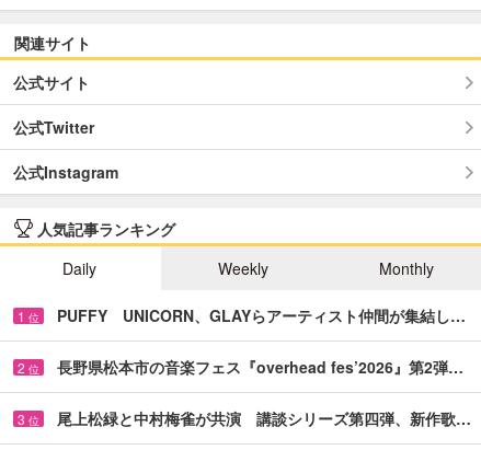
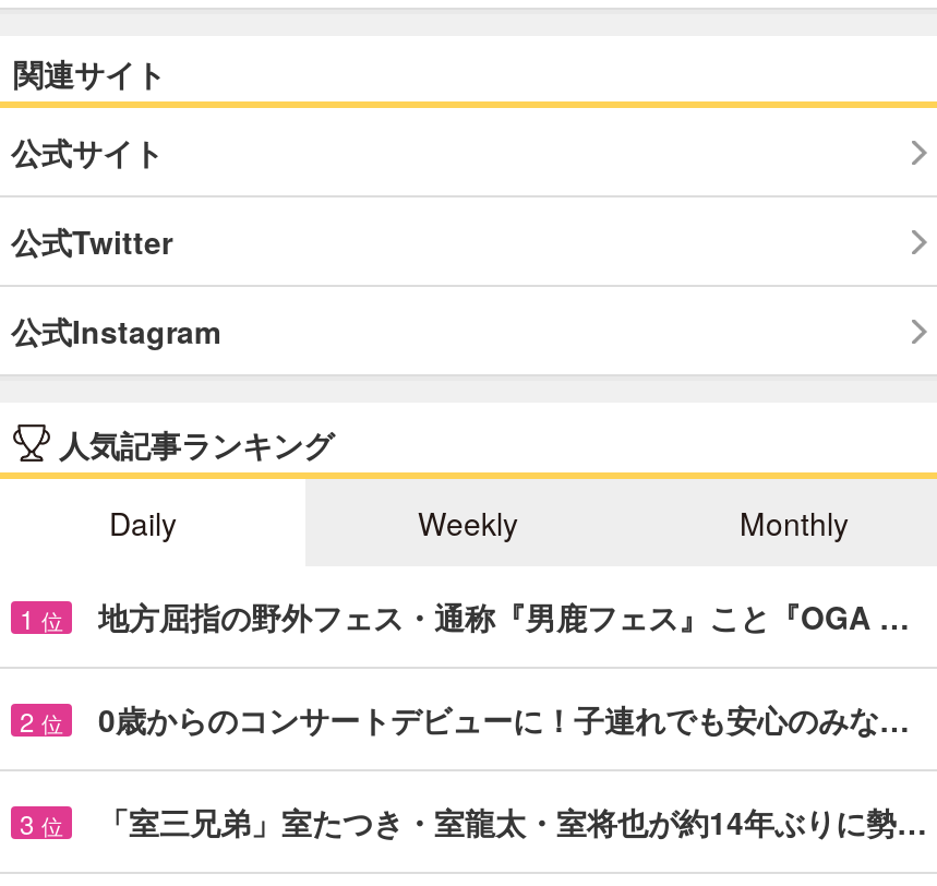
[57,304,466,326] PUFFY UNICORN、GLAYらアーティスト仲間が集結し… -> [98,594,910,638] 地方屈指の野外フェス・通称『男鹿フェス』こと『OGA …
[57,356,463,377] 長野県松本市の音楽フェス『overhead fes’2026』第2弾… -> [98,697,910,740] 0歳からのコンサートデビューに！子連れでも安心のみな…
[57,407,471,429] 尾上松緑と中村梅雀が共演 講談シリーズ第四弾、新作歌… -> [98,799,927,843] 「室三兄弟」室たつき・室龍太・室将也が約14年ぶりに勢…

